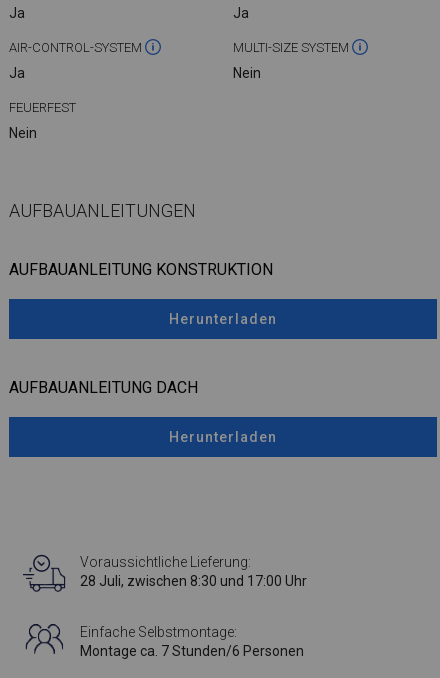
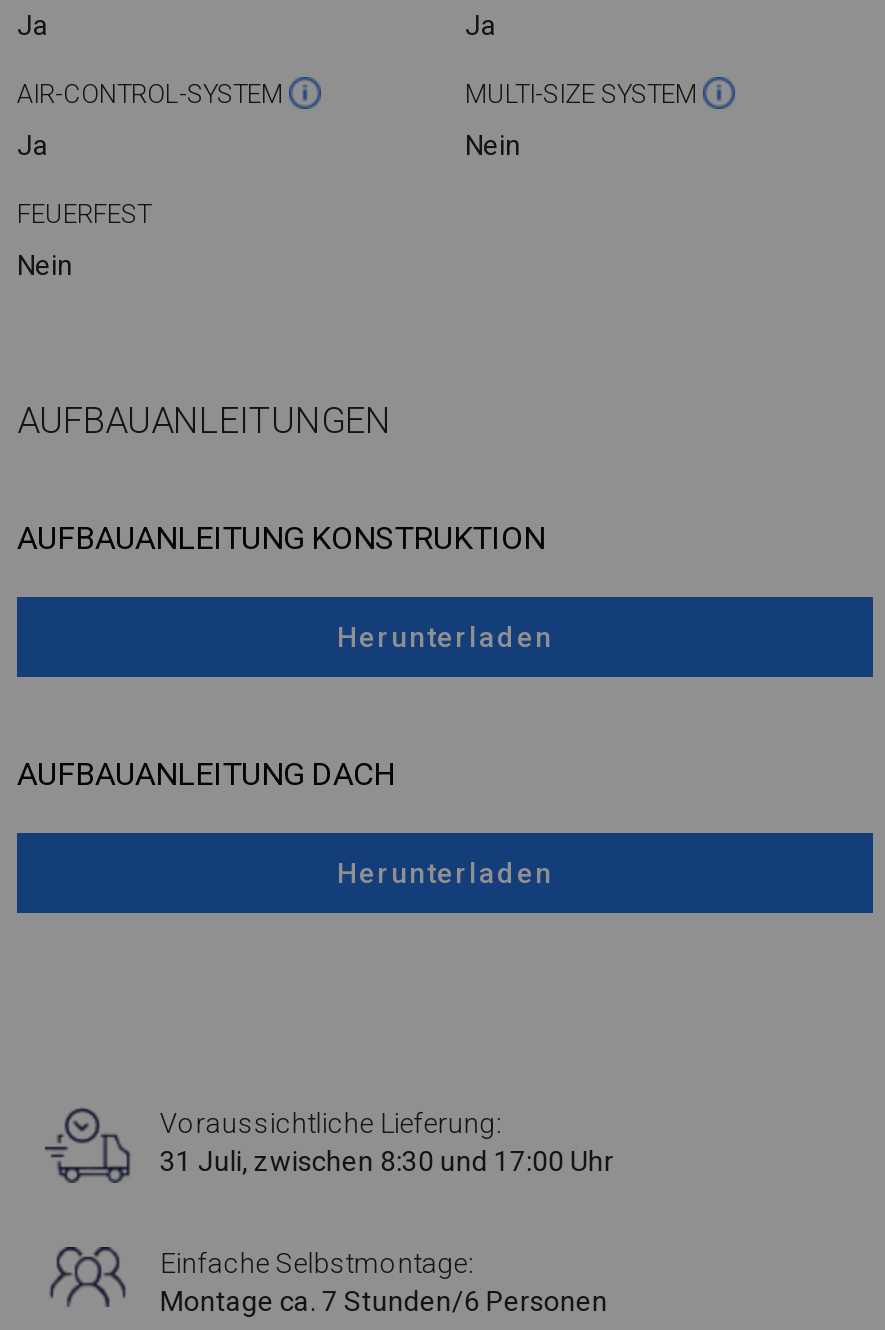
[80,573,307,589] 28 Juli, zwischen 8:30 und 17:00 Uhr -> [160,1145,614,1177] 31 Juli, zwischen 8:30 und 17:00 Uhr

